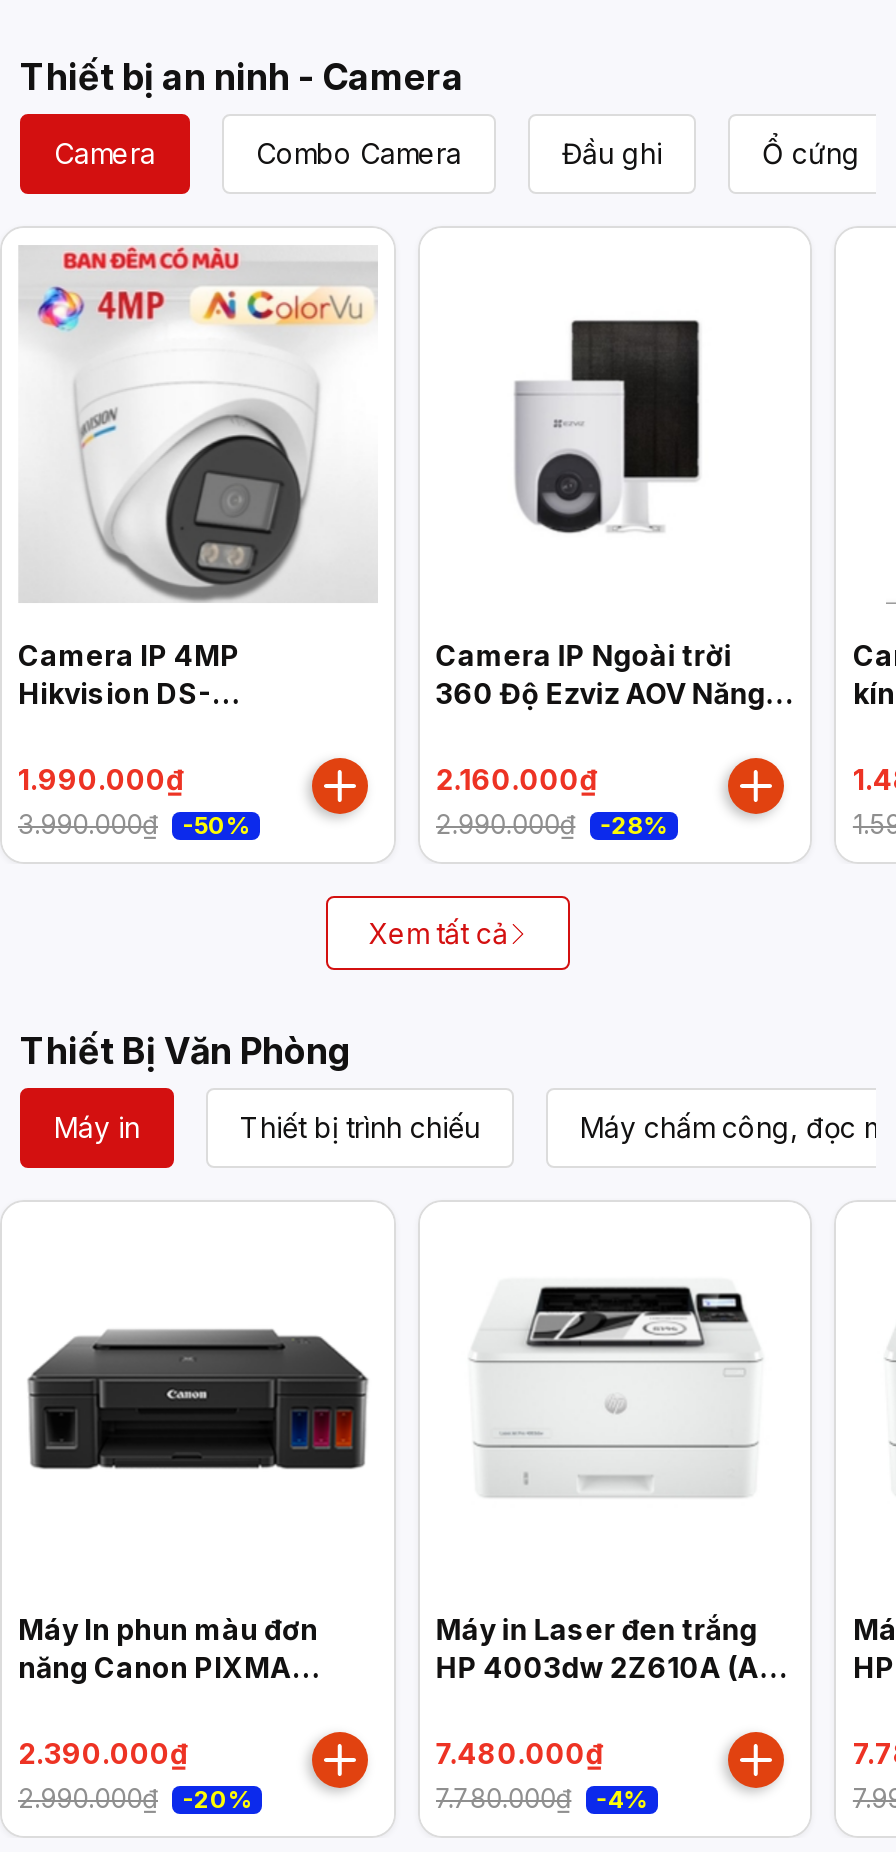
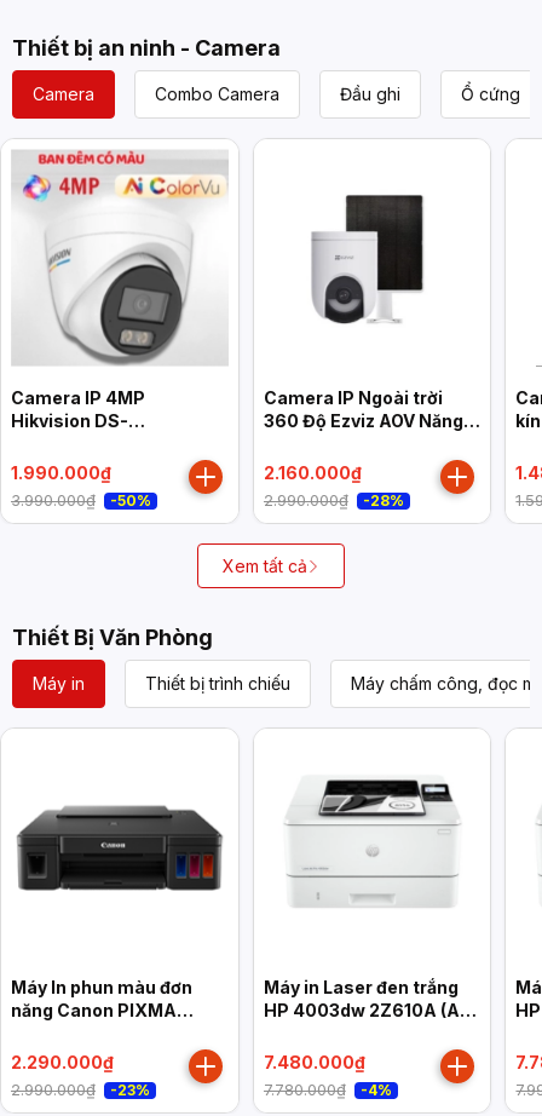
[18,1736,188,1770] 2.390.000₫ -> [11,1052,114,1072] 2.290.000₫
[18,1782,252,1814] 2.990.000₫ -20% -> [11,1080,150,1099] 2.990.000₫ -23%

